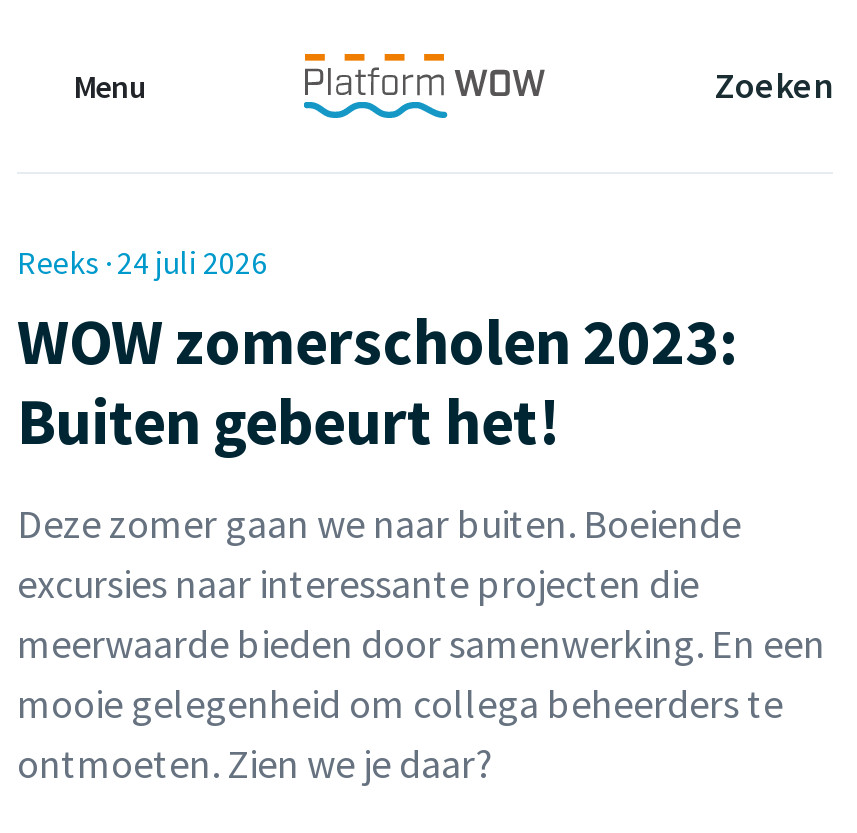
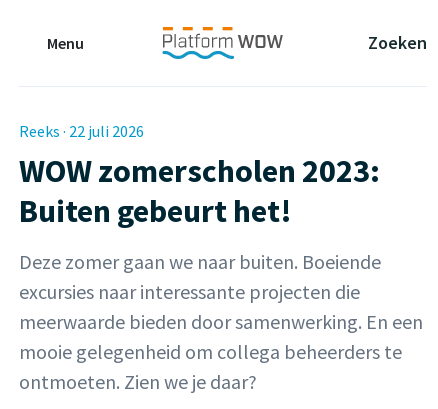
[17,242,267,282] Reeks · 24 juli 2026 -> [19,121,144,141] Reeks · 22 juli 2026

